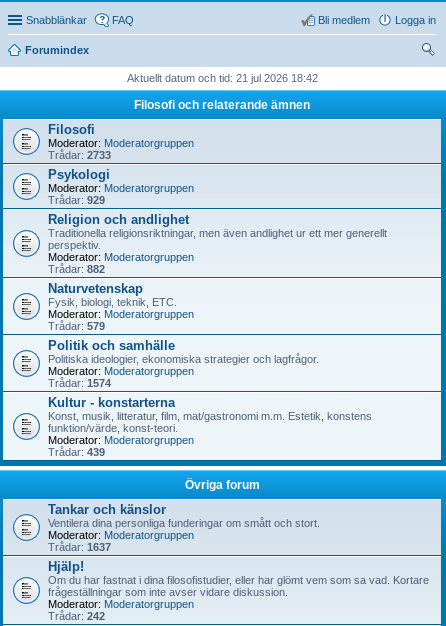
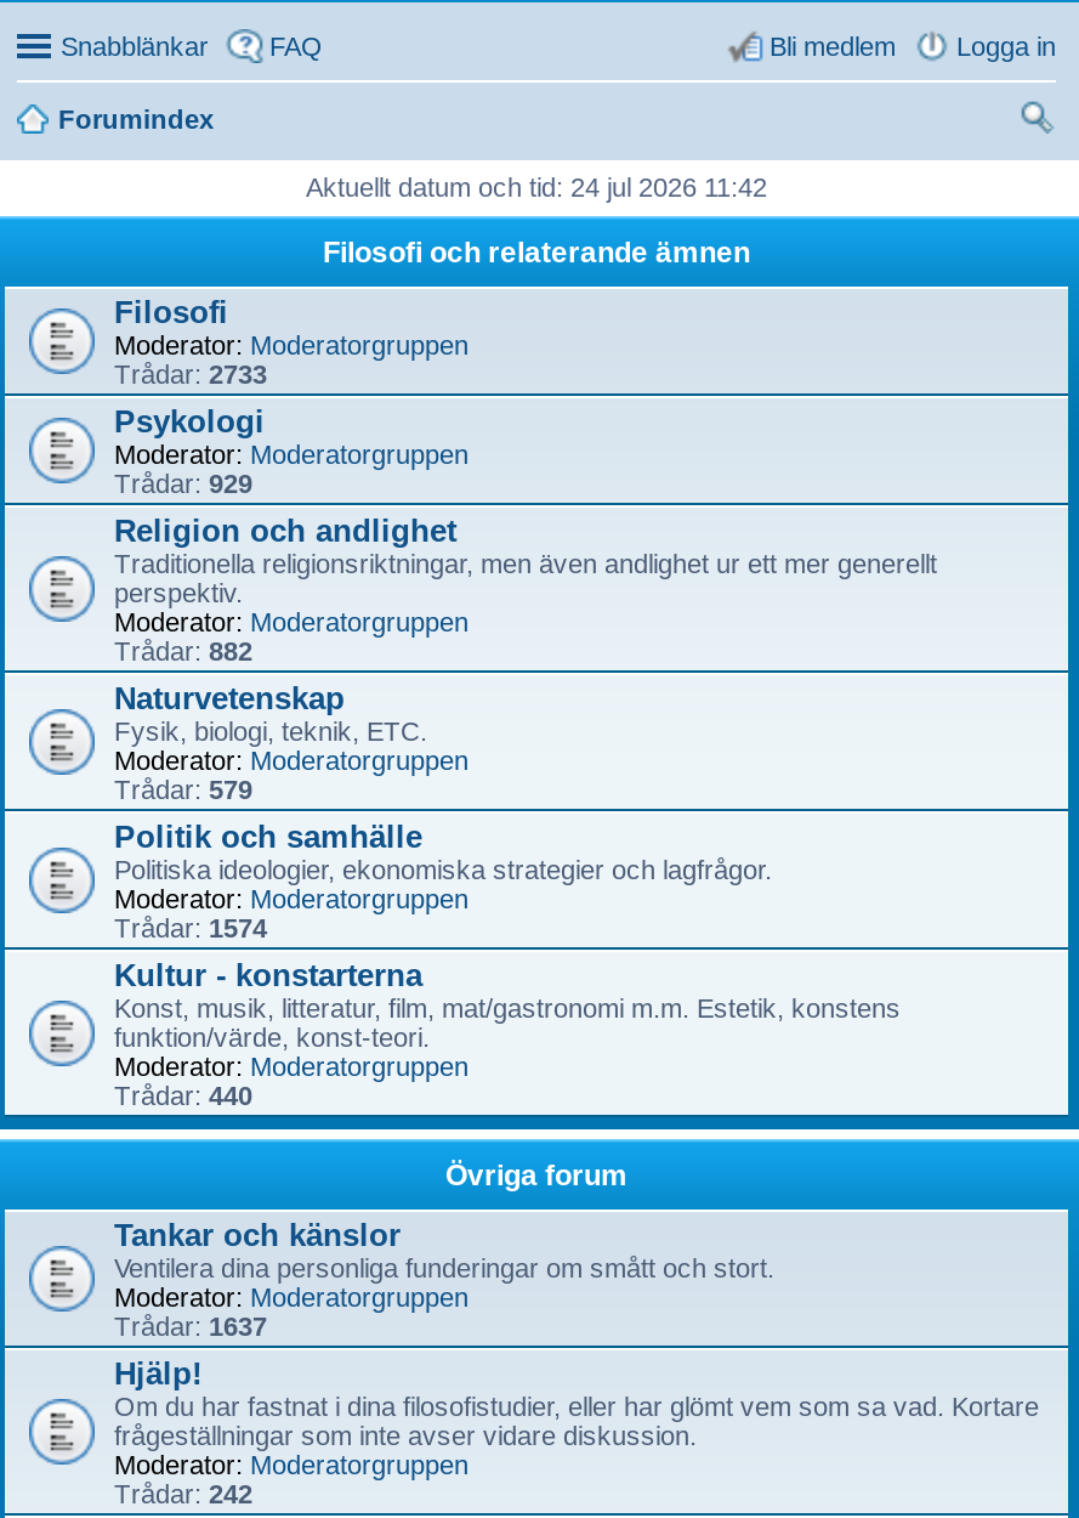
[126,72,317,84] Aktuellt datum och tid: 21 jul 2026 18:42 -> [306,172,767,202] Aktuellt datum och tid: 24 jul 2026 11:42
[48,446,105,458] Trådar: 439 -> [114,1081,252,1110] Trådar: 440

